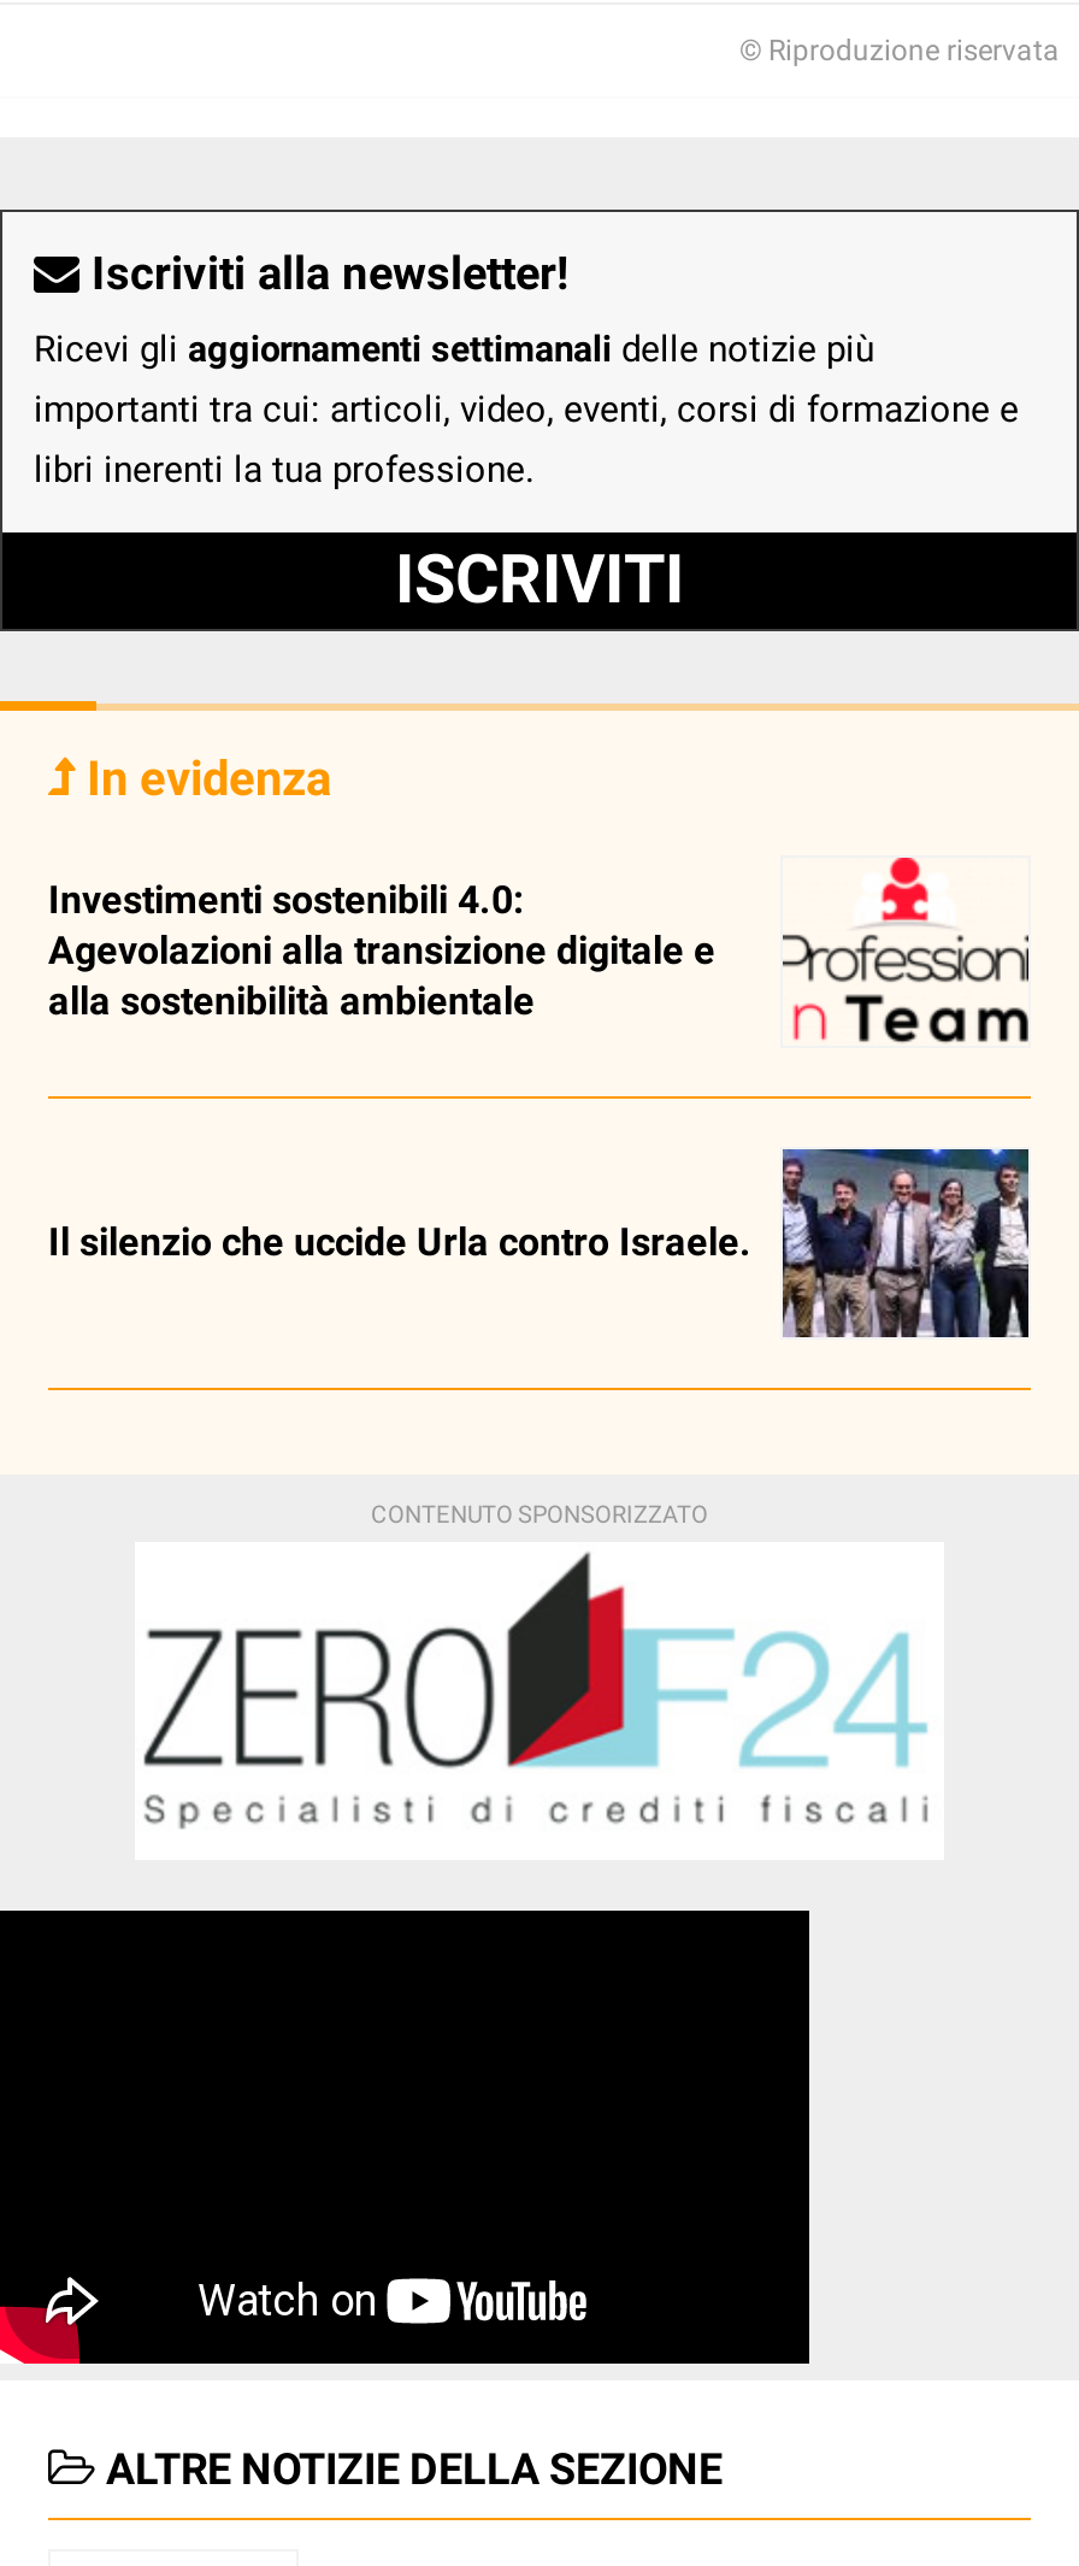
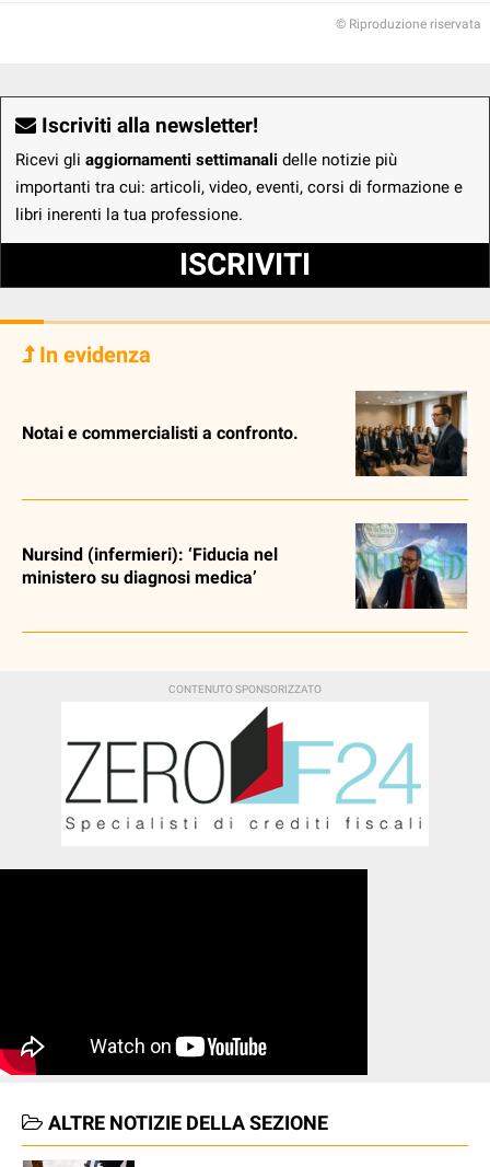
[783,855,1031,1046] [image] -> [354,390,468,477] [image]
[48,876,715,1023] Investimenti sostenibili 4.0: | Agevolazioni alla transizione digitale e | alla sostenibilità ambientale -> [22,422,299,443] Notai e commercialisti a confronto.
[783,1149,1031,1340] [image] -> [355,523,468,610] [image]
[48,1218,751,1264] Il silenzio che uccide Urla contro Israele. -> [22,544,278,587] Nursind (infermieri): ‘Fiducia nel | ministero su diagnosi medica’

